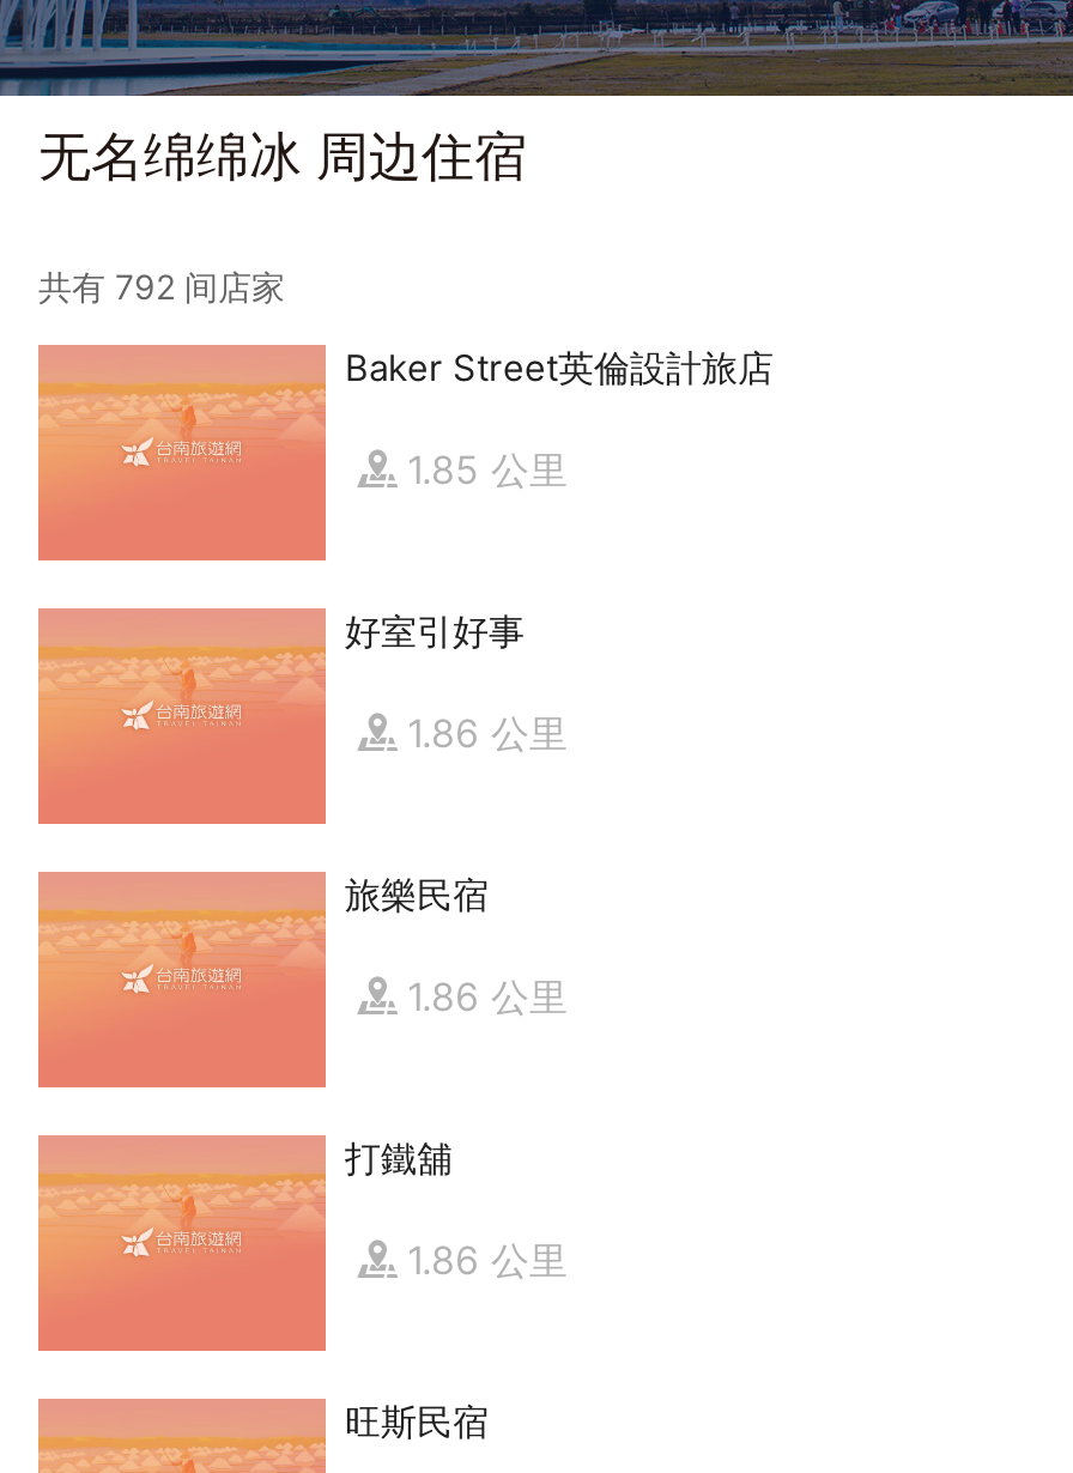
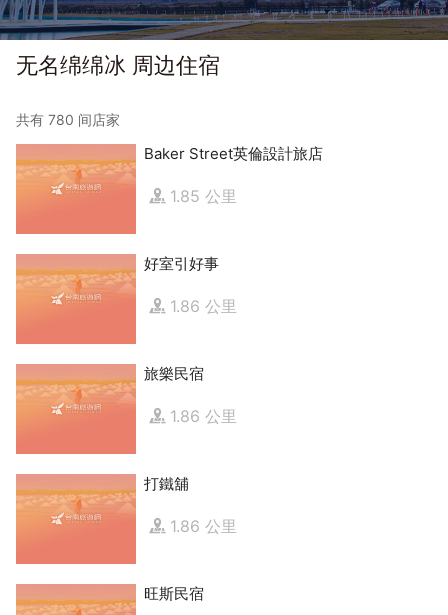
[38,266,285,307] 共有 792 间店家 -> [16,111,120,128] 共有 780 间店家

